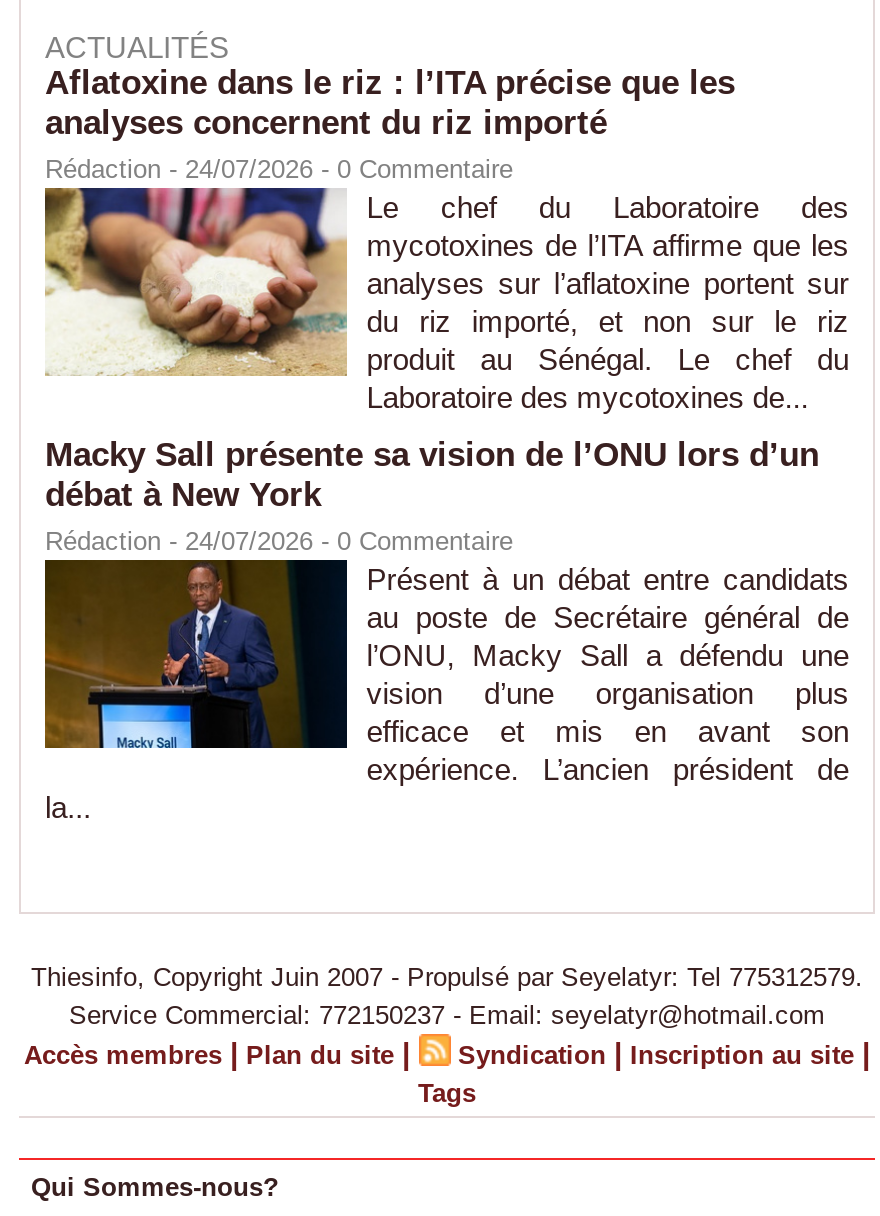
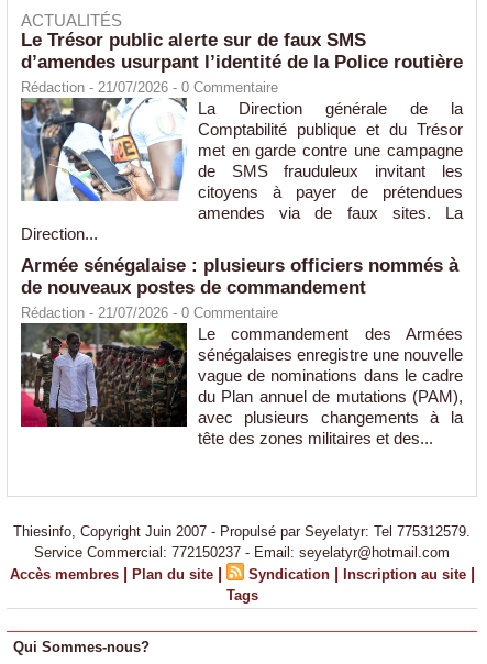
[43,65,849,415] [image] | Aflatoxine dans le riz : l’ITA précise que les | analyses concernent du riz importé | Rédaction - 24/07/2026 - 0 Commentaire | Le chef du Laboratoire des | mycotoxines de l’ITA affirme que les | analyses sur l’aflatoxine portent sur | du riz importé, et non sur le riz | produit au Sénégal. Le chef du | Laboratoire des mycotoxines de... -> [20,30,463,244] [image] | Le Trésor public alerte sur de faux SMS | d’amendes usurpant l’identité de la Police routière | Rédaction - 21/07/2026 - 0 Commentaire | La Direction générale de la | Comptabilité publique et du Trésor | met en garde contre une campagne | de SMS frauduleux invitant les | citoyens à payer de prétendues | amendes via de faux sites. La | Direction...
[43,437,849,825] [image] | Macky Sall présente sa vision de l’ONU lors d’un | débat à New York | Rédaction - 24/07/2026 - 0 Commentaire | Présent à un débat entre candidats | au poste de Secrétaire général de | l’ONU, Macky Sall a défendu une | vision d’une organisation plus | efficace et mis en avant son | expérience. L’ancien président de | la... -> [20,256,463,448] [image] | Armée sénégalaise : plusieurs officiers nommés à | de nouveaux postes de commandement | Rédaction - 21/07/2026 - 0 Commentaire | Le commandement des Armées | sénégalaises enregistre une nouvelle | vague de nominations dans le cadre | du Plan annuel de mutations (PAM), | avec plusieurs changements à la | tête des zones militaires et des...

